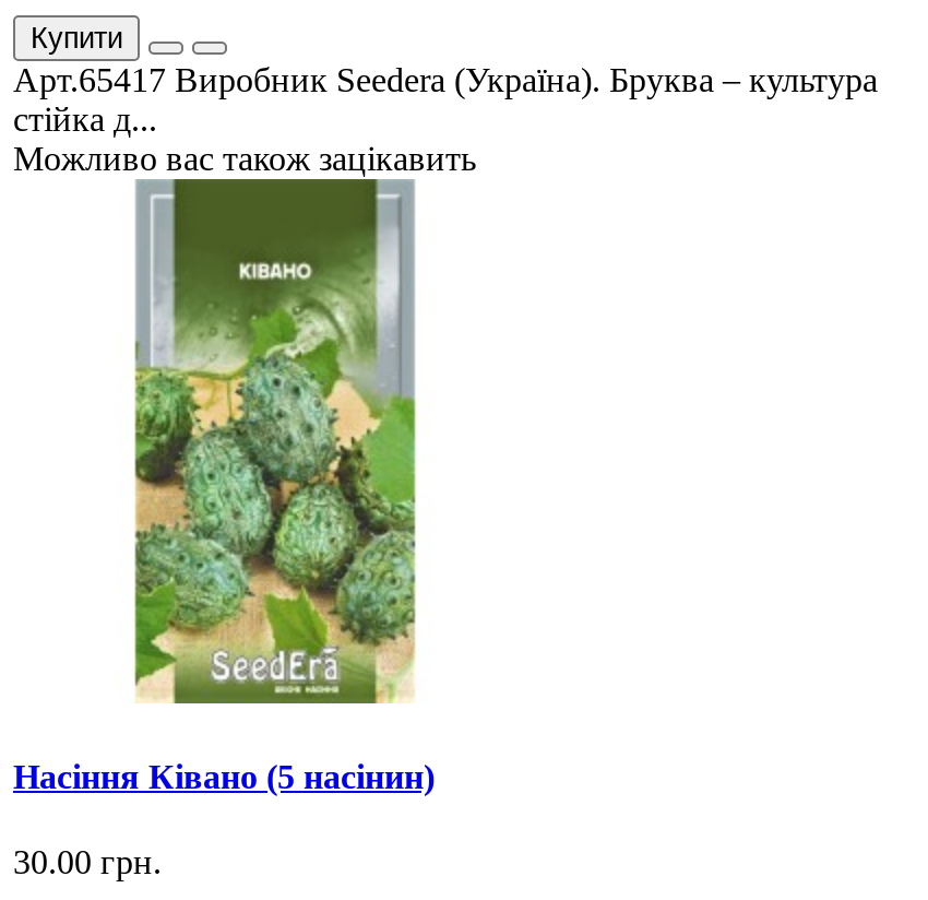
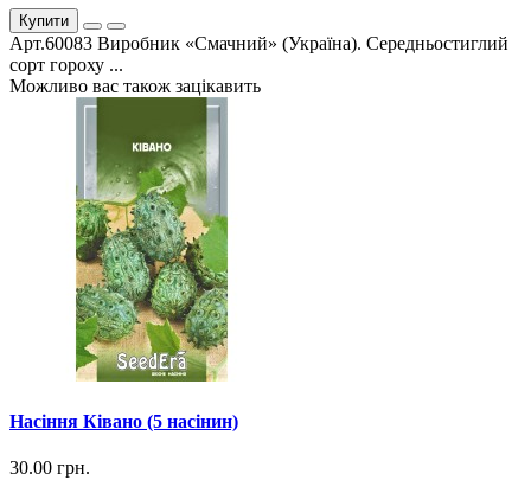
[13,61,878,137] Арт.65417 Виробник Seedera (Україна). Бруква – культура | стійка д... -> [9,33,508,75] Арт.60083 Виробник «Смачний» (Україна). Середньостиглий | сорт гороху ...

